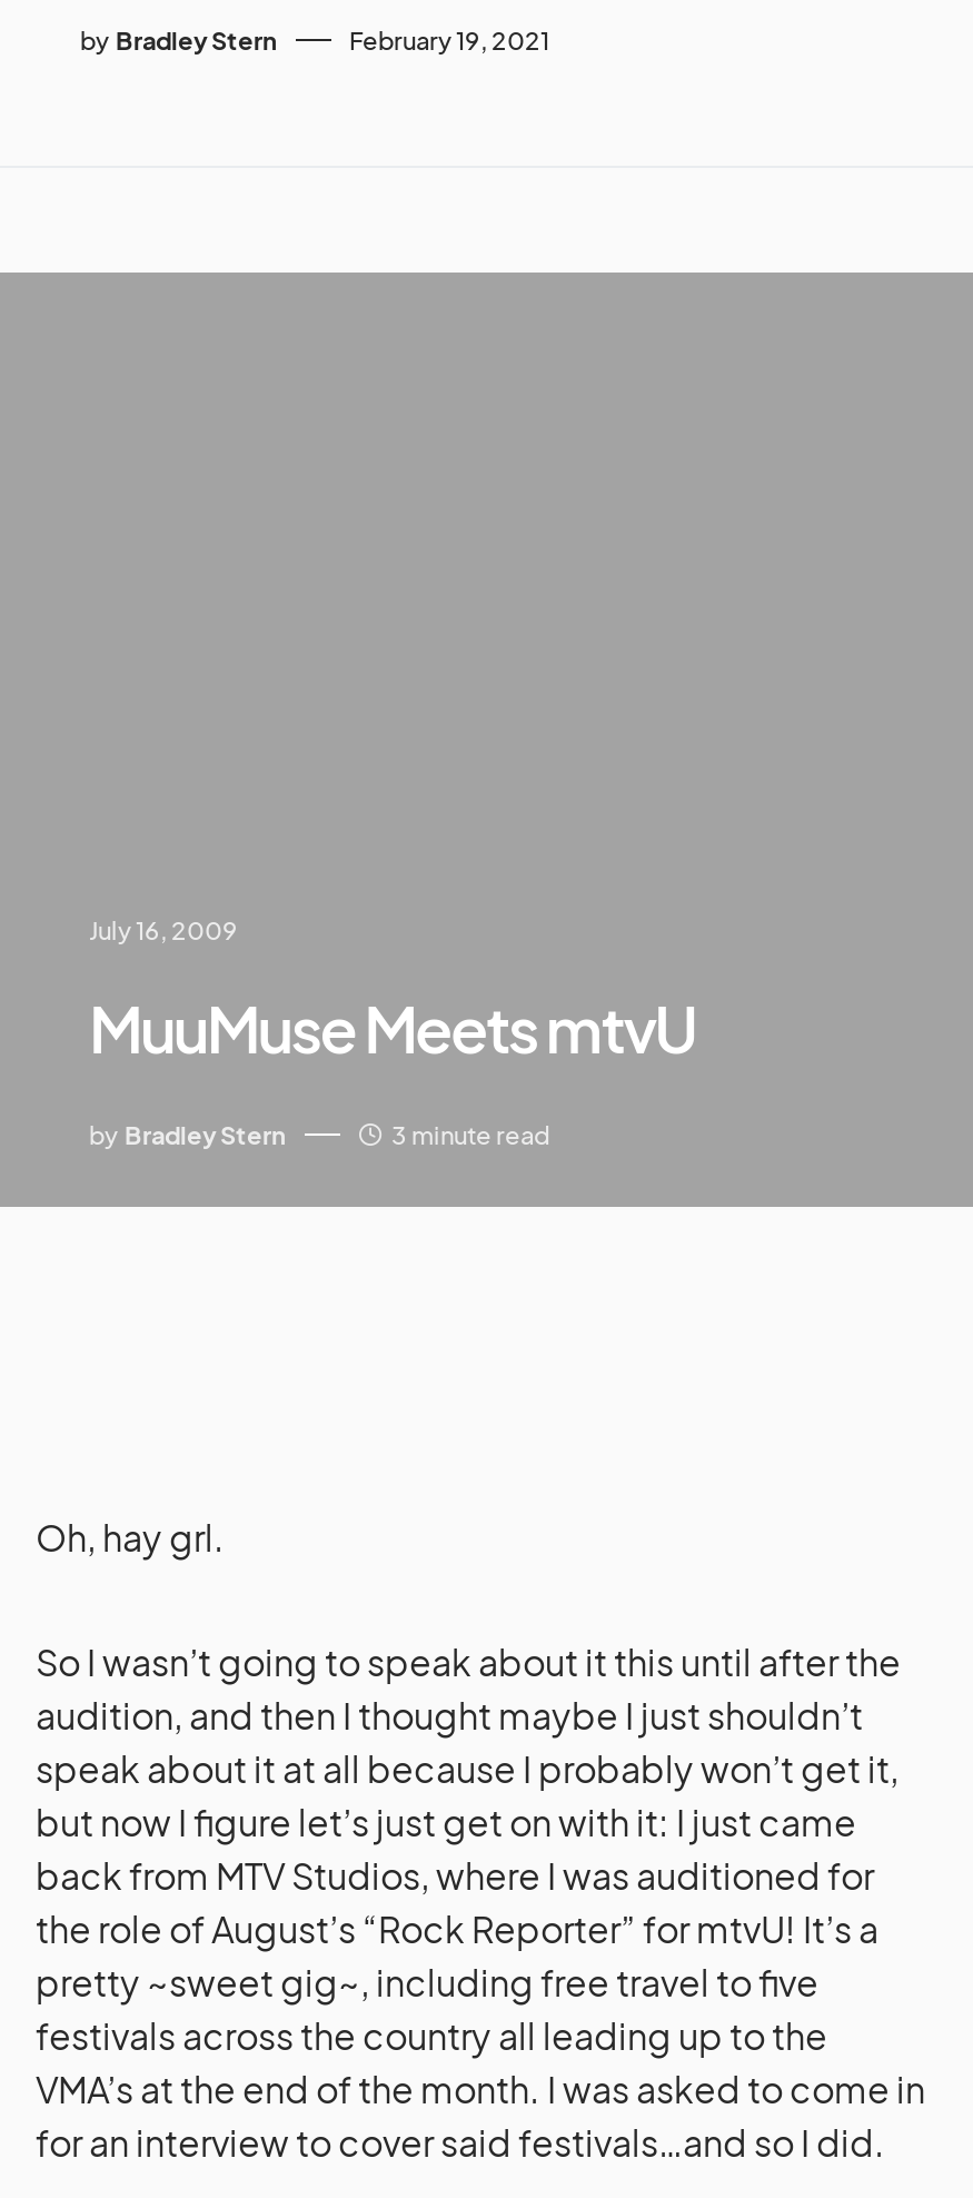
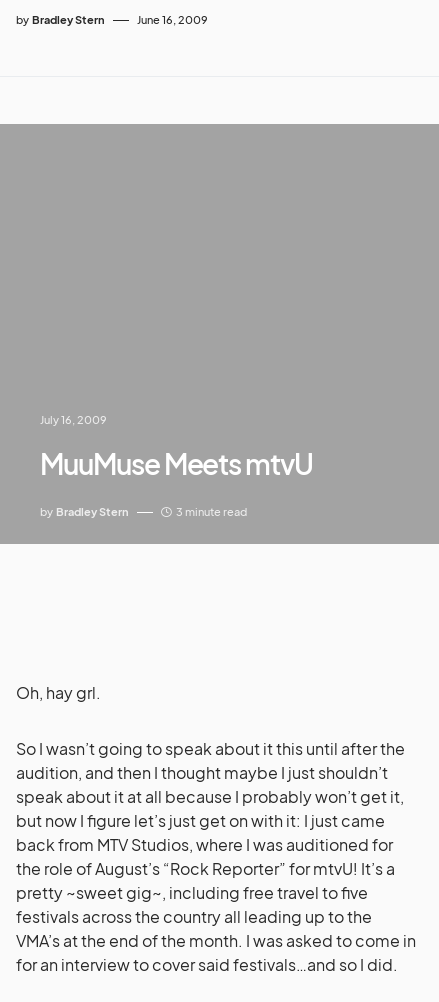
[349,25,549,54] February 19, 2021 -> [137,13,208,26] June 16, 2009

